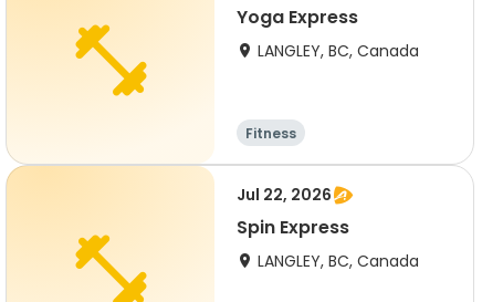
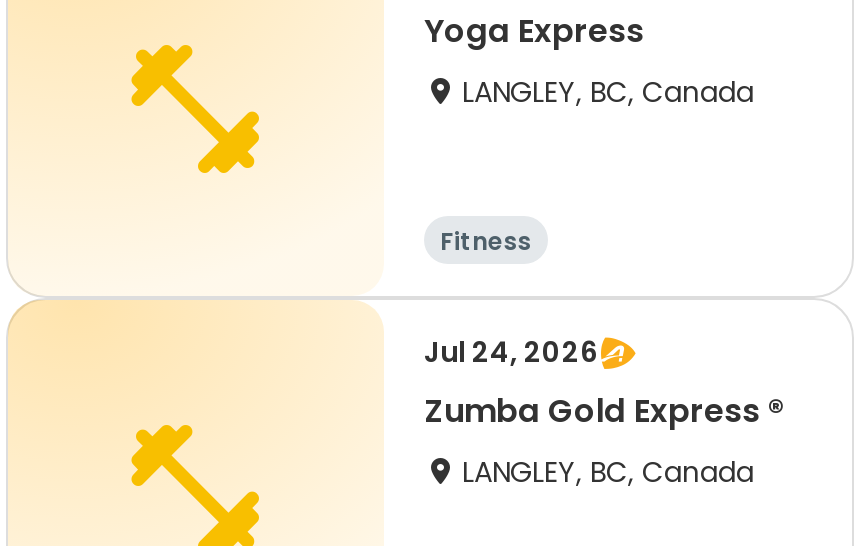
[237,184,349,240] Jul 22, 2026 | Spin Express -> [424,332,786,434] Jul 24, 2026 | Zumba Gold Express ®

